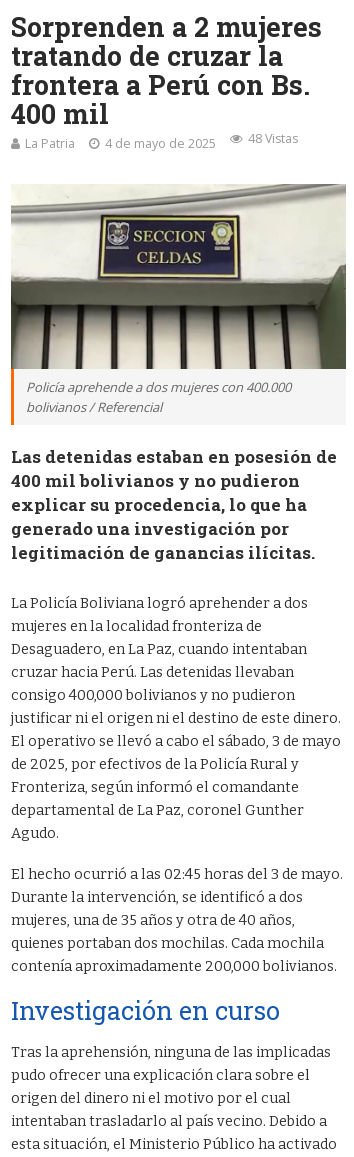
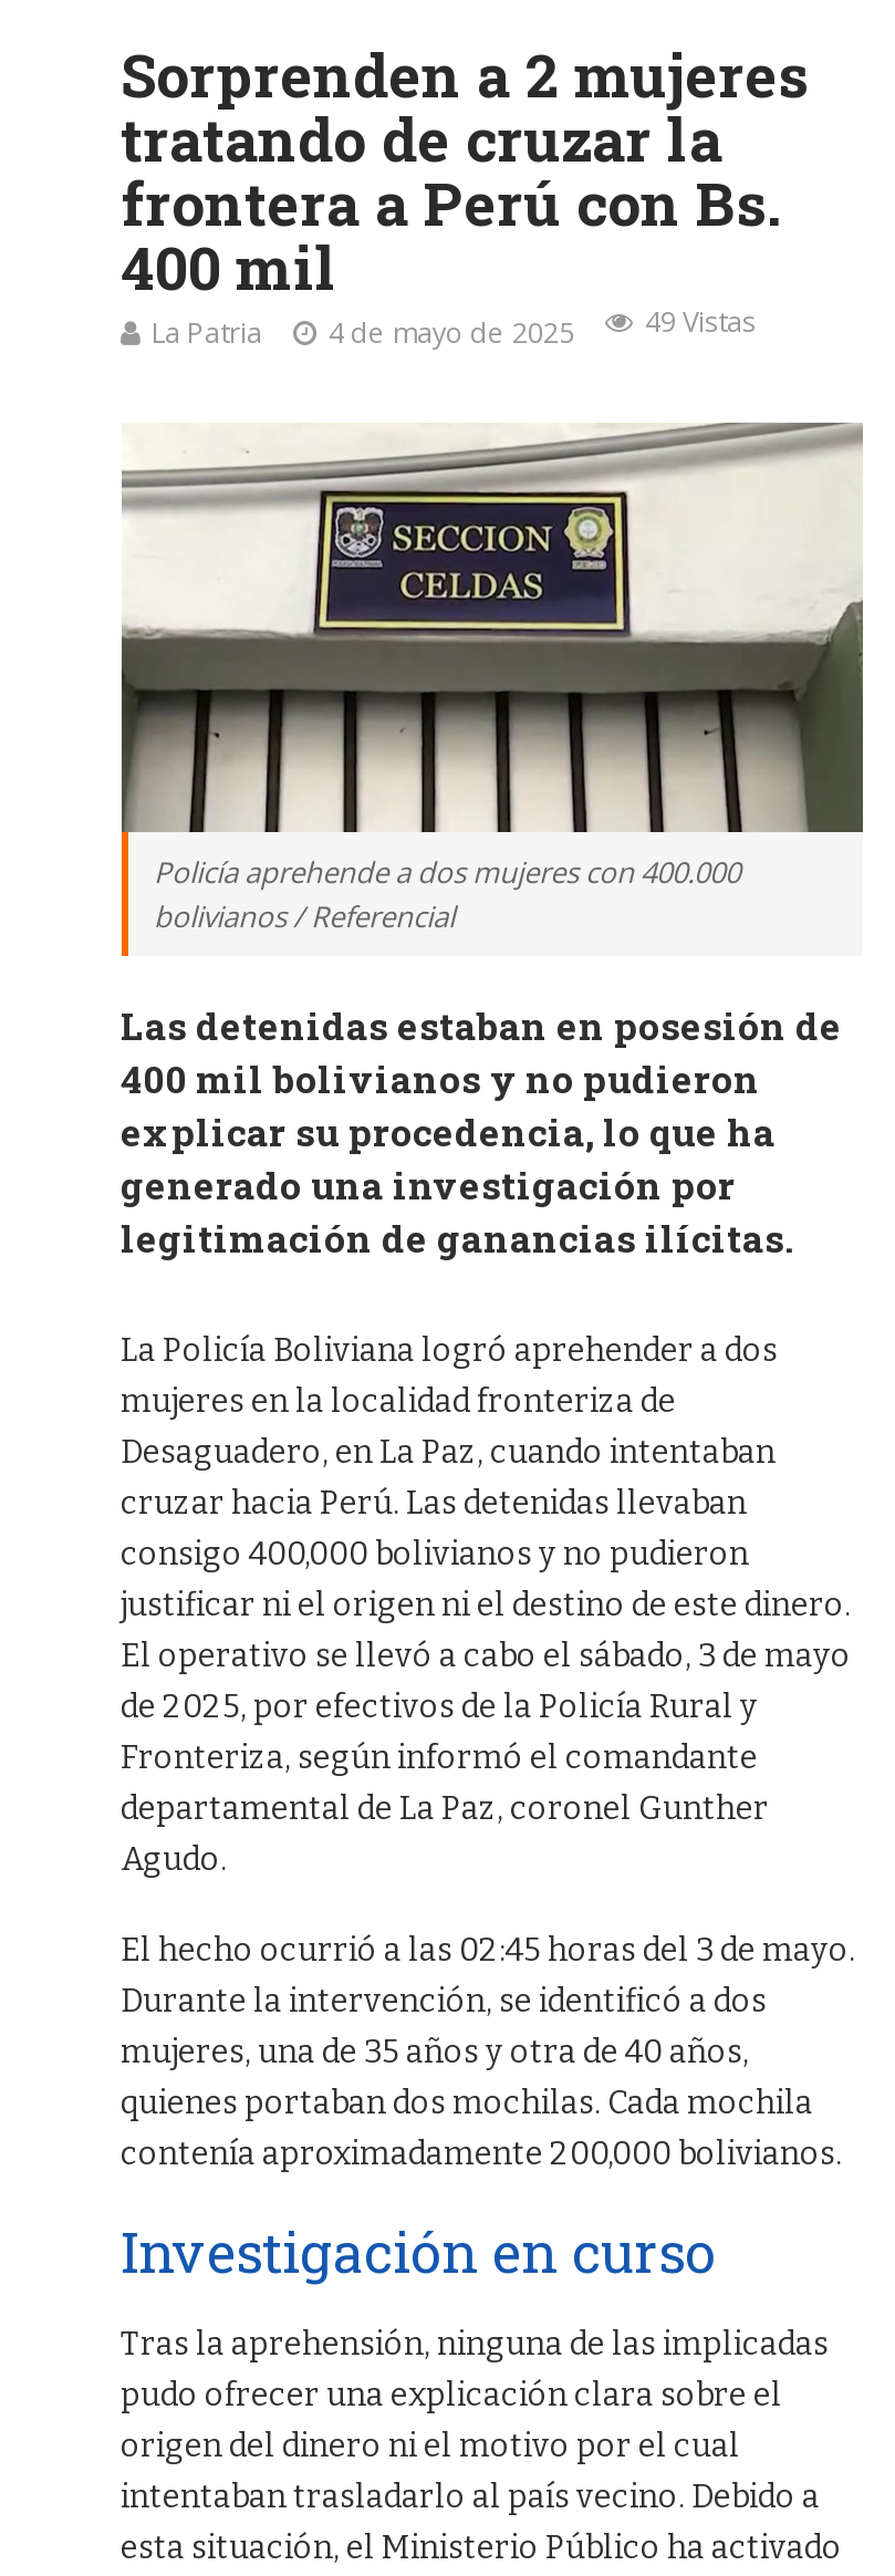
[24,130,297,152] La Patria 4 de mayo de 2025 48 Vistas -> [152,303,756,352] La Patria 4 de mayo de 2025 49 Vistas

